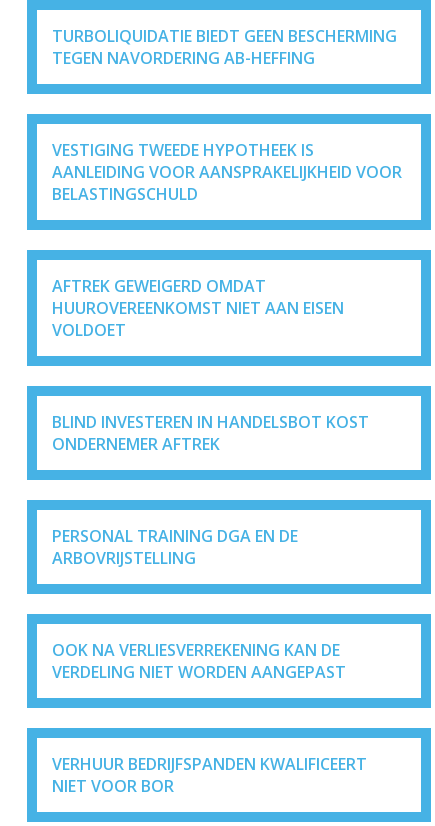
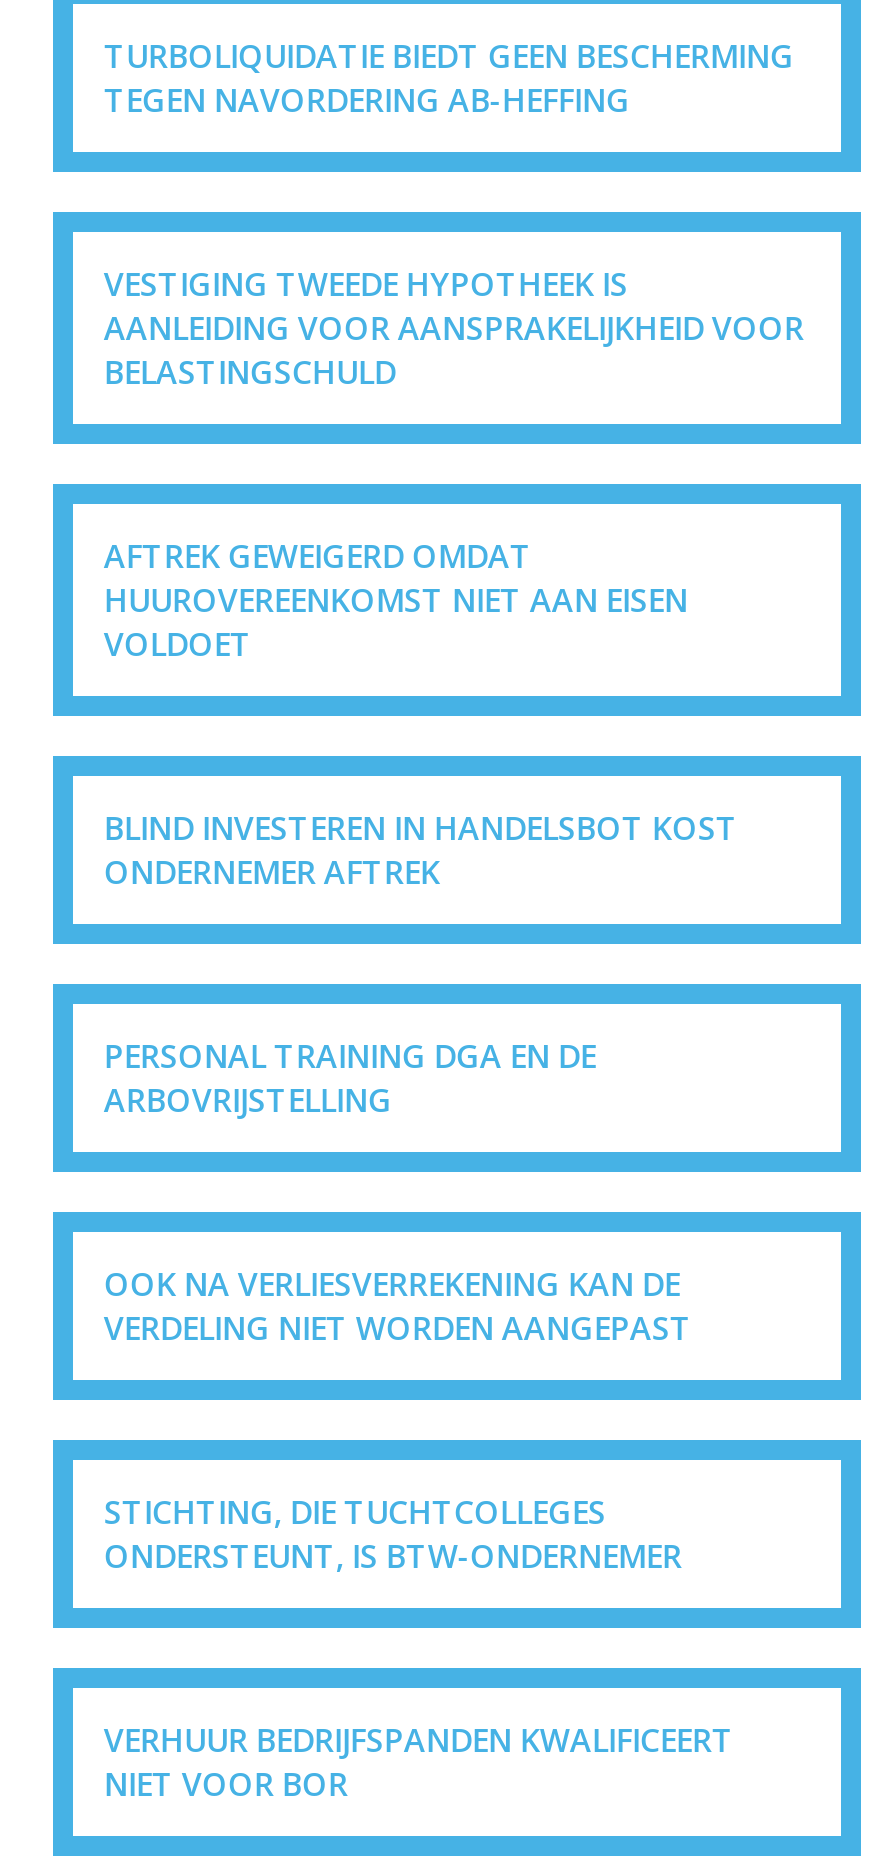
none -> [104,1490,682,1578] STICHTING, DIE TUCHTCOLLEGES | ONDERSTEUNT, IS BTW-ONDERNEMER

